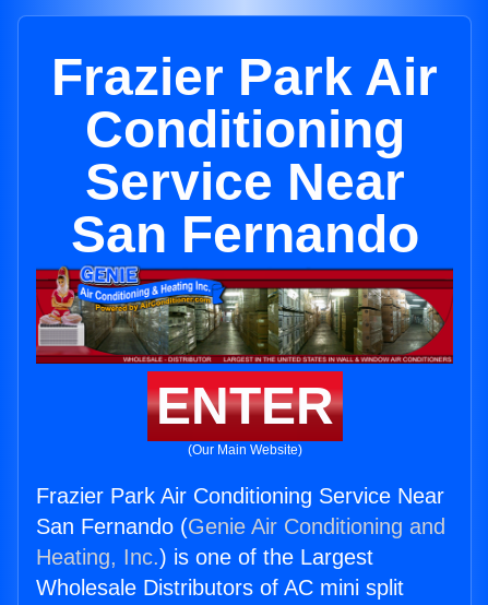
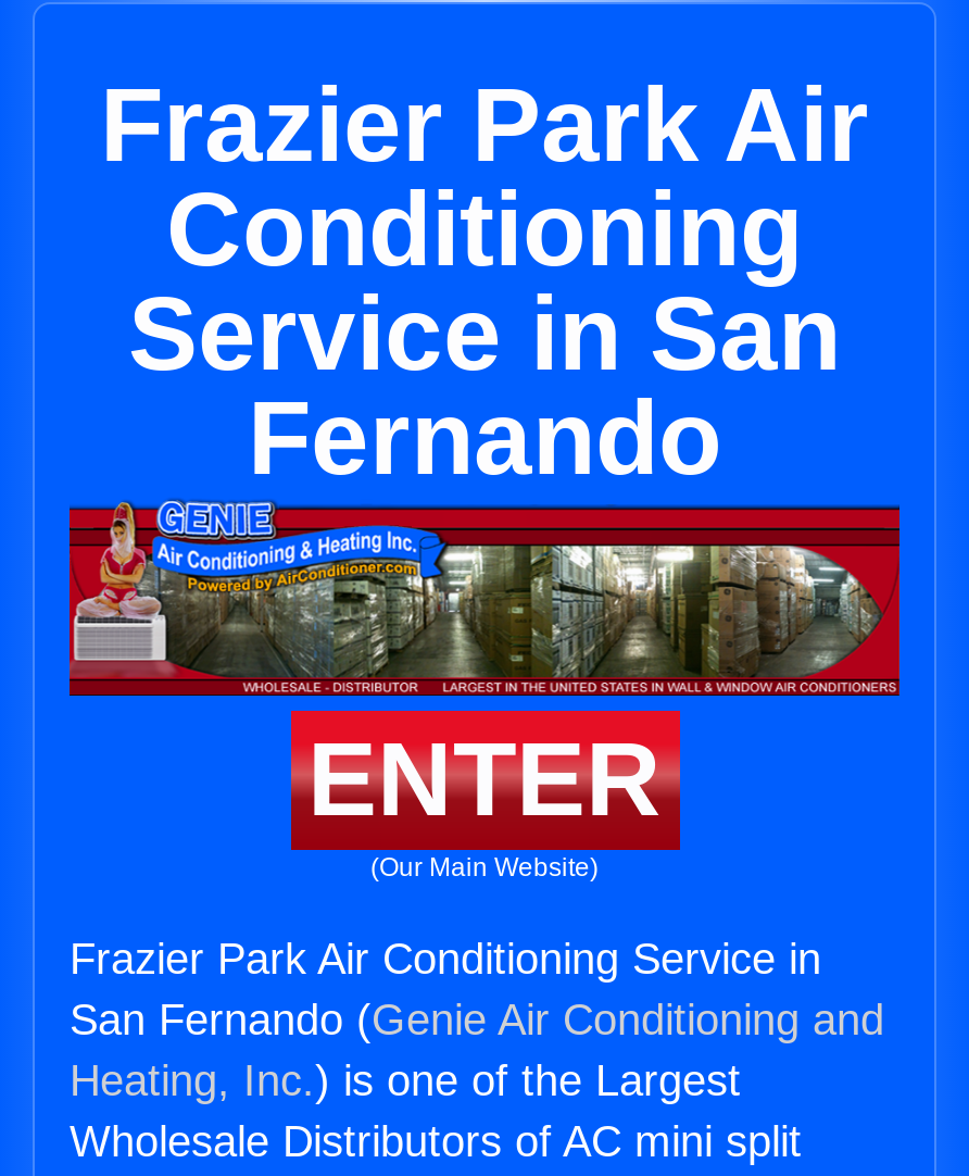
[70,153,419,263] Service Near | San Fernando -> [128,276,841,496] Service in San | Fernando
[36,484,444,508] Frazier Park Air Conditioning Service Near -> [70,935,821,983] Frazier Park Air Conditioning Service in

